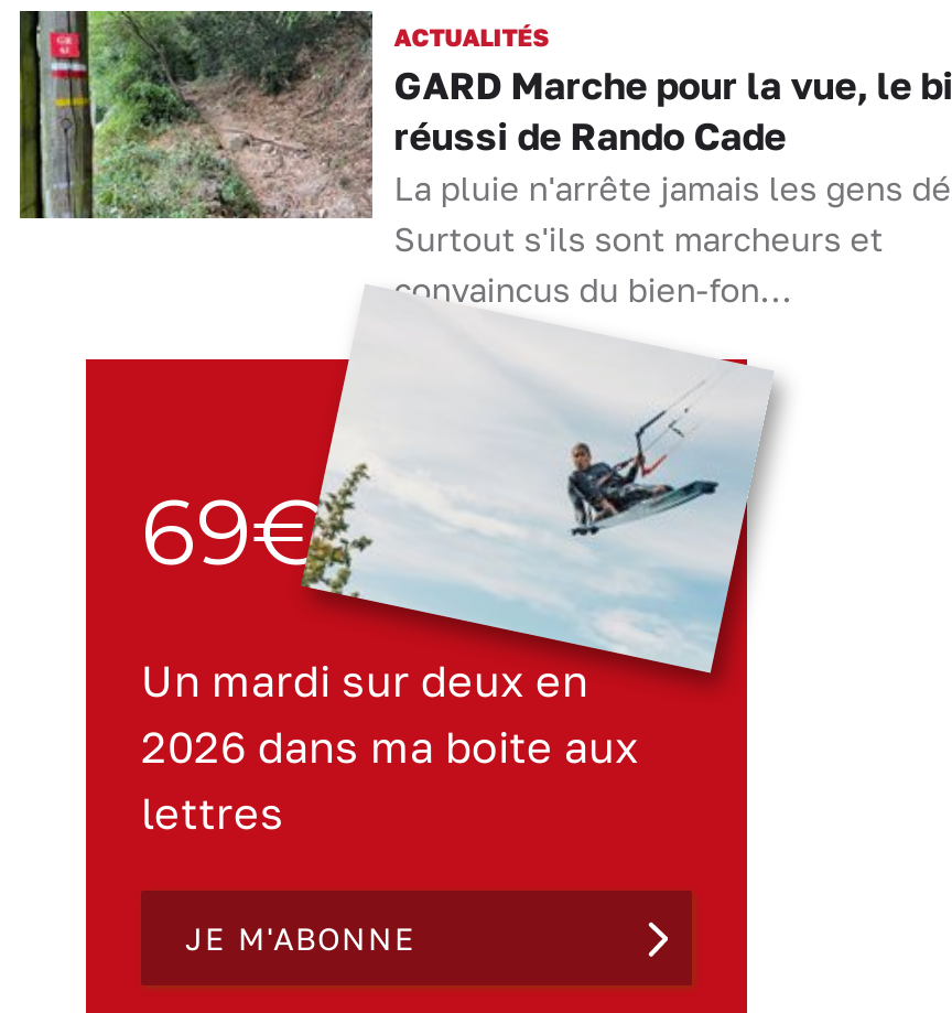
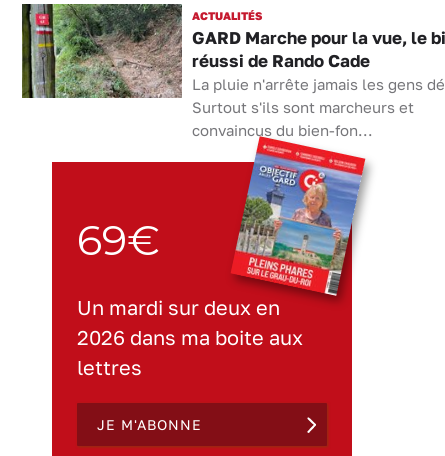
[313,287,780,683] [image] -> [156,131,368,308] [image]

